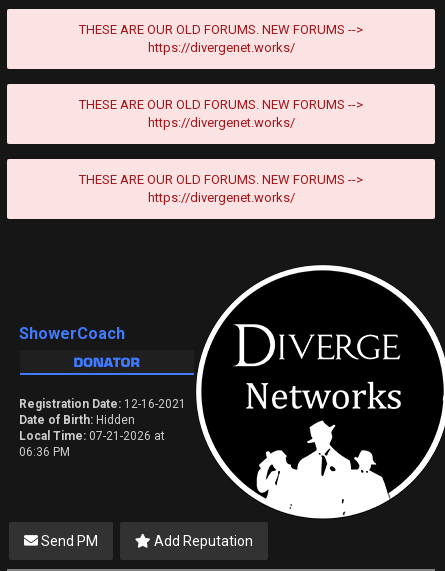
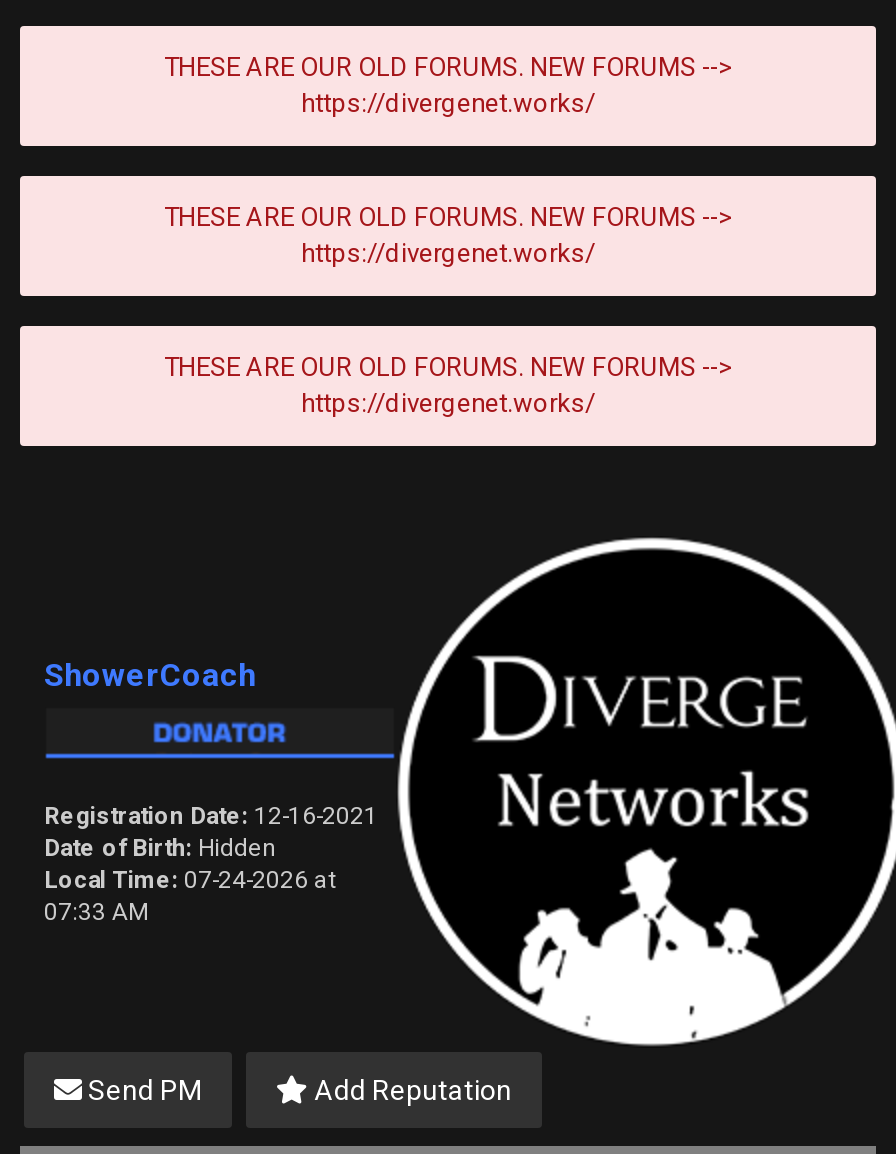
[19,429,165,459] Local Time: 07-21-2026 at | 06:36 PM -> [44,866,336,926] Local Time: 07-24-2026 at | 07:33 AM

